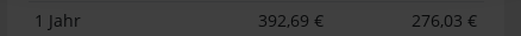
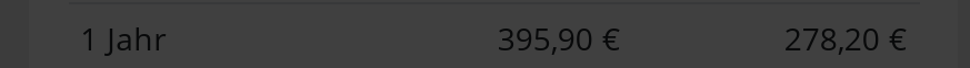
[258,9,323,31] 392,69 € -> [498,16,620,58] 395,90 €
[411,9,477,31] 276,03 € -> [784,16,906,58] 278,20 €

